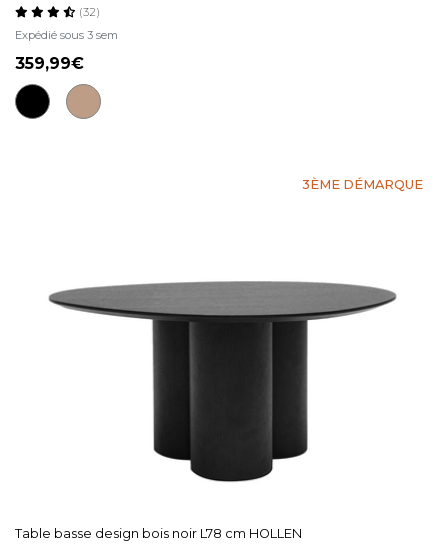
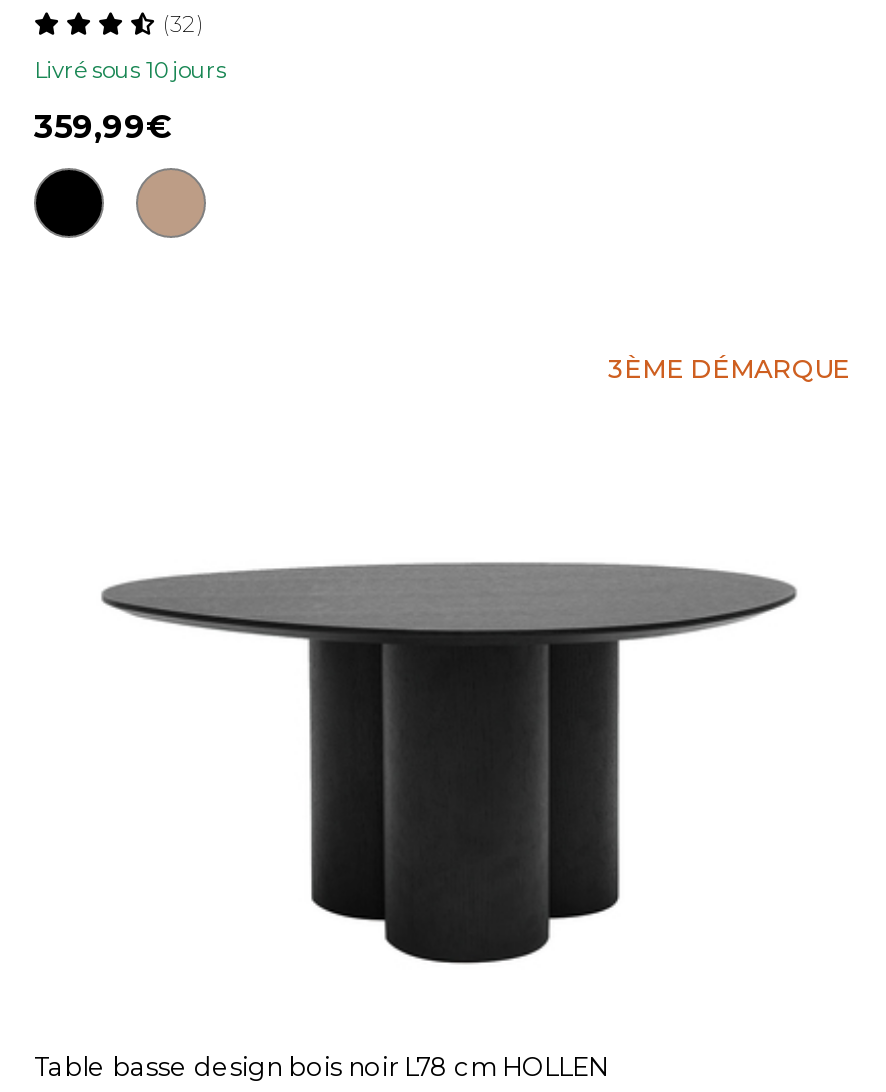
[15,28,118,42] Expédié sous 3 sem -> [34,56,226,84] Livré sous 10 jours

